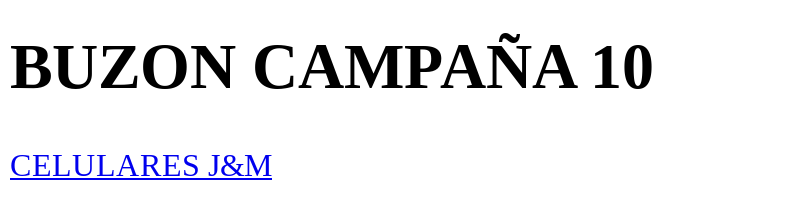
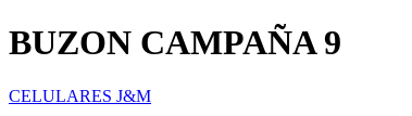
[10,31,654,103] BUZON CAMPAÑA 10 -> [9,23,341,62] BUZON CAMPAÑA 9

